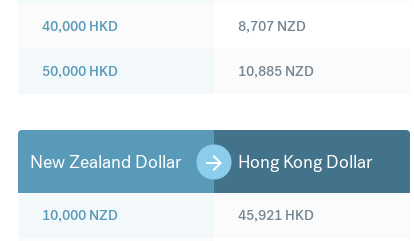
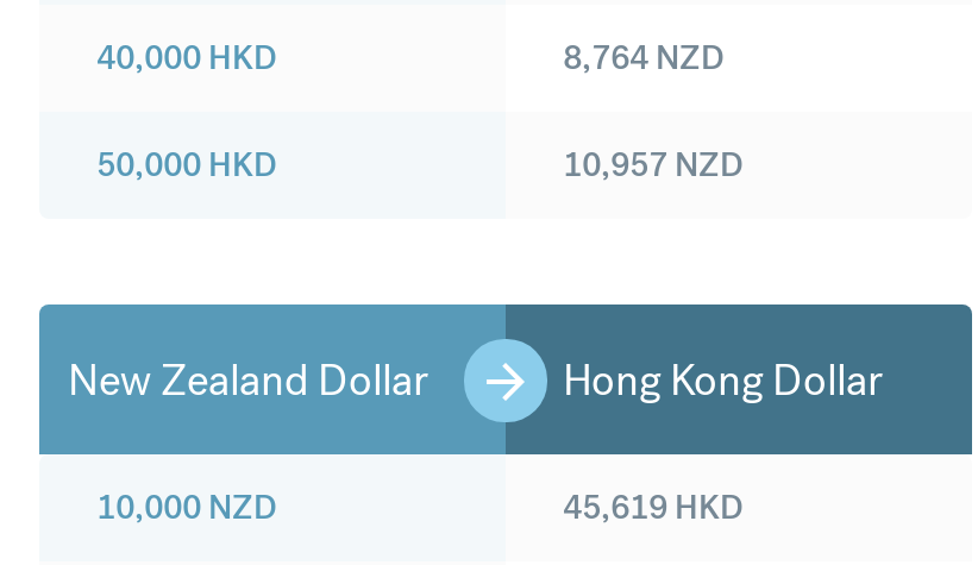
[238,17,306,35] 8,707 NZD -> [563,36,725,79] 8,764 NZD
[238,62,314,80] 10,885 NZD -> [563,143,744,186] 10,957 NZD
[238,206,314,224] 45,921 HKD -> [563,486,744,529] 45,619 HKD

